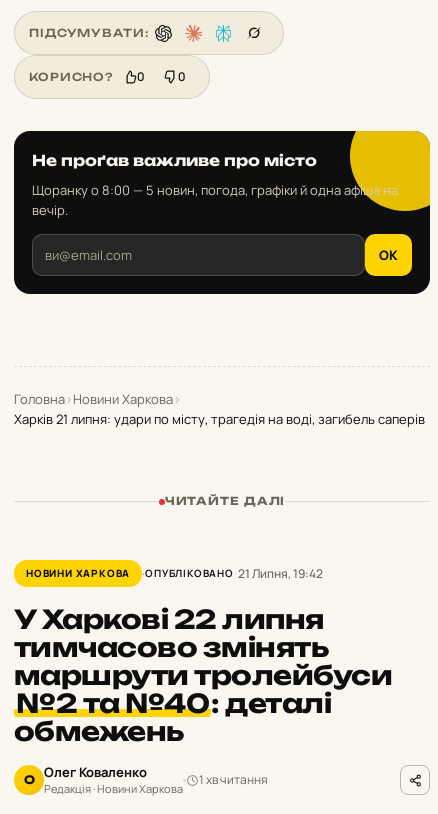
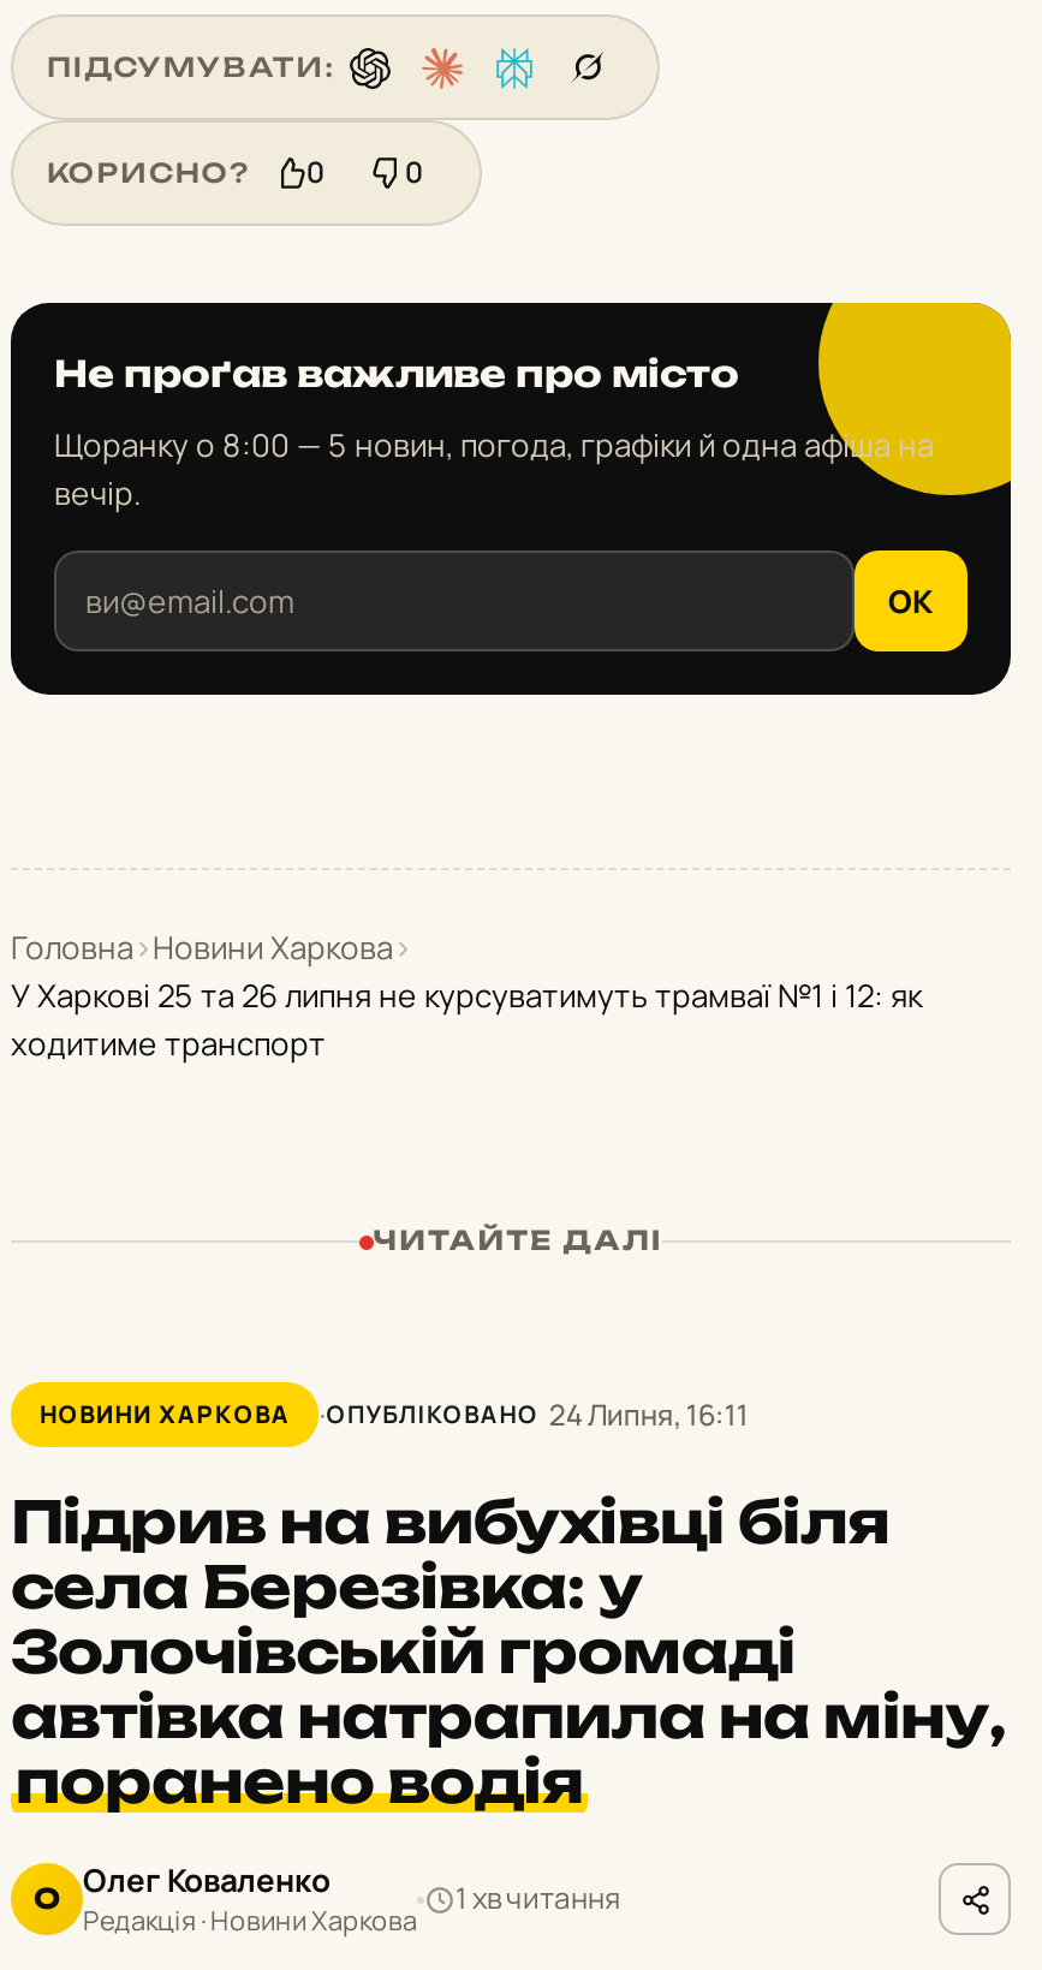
[14,410,425,428] Харків 21 липня: удари по місту, трагедія на воді, загибель саперів -> [11,974,922,1065] У Харкові 25 та 26 липня не курсуватимуть трамваї №1 і 12: як | ходитиме транспорт
[145,564,323,581] ОПУБЛІКОВАНО 21 Липня, 19:42 -> [326,1393,748,1434] ОПУБЛІКОВАНО 24 Липня, 16:11
[14,603,392,747] У Харкові 22 липня | тимчасово змінять | маршрути тролейбуси | №2 та №40 : деталі | обмежень -> [11,1486,1005,1817] Підрив на вибухівці біля | села Березівка: у | Золочівській громаді | автівка натрапила на міну, | поранено водія

